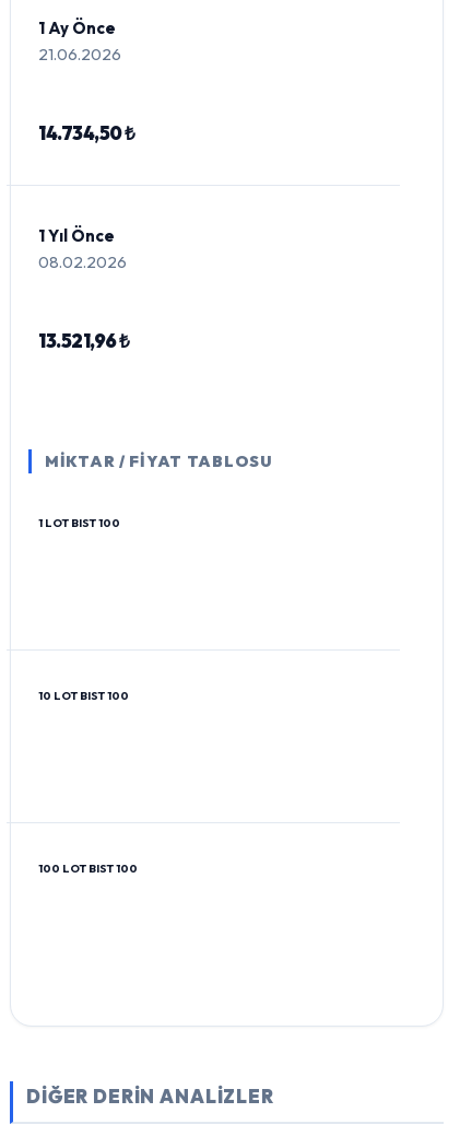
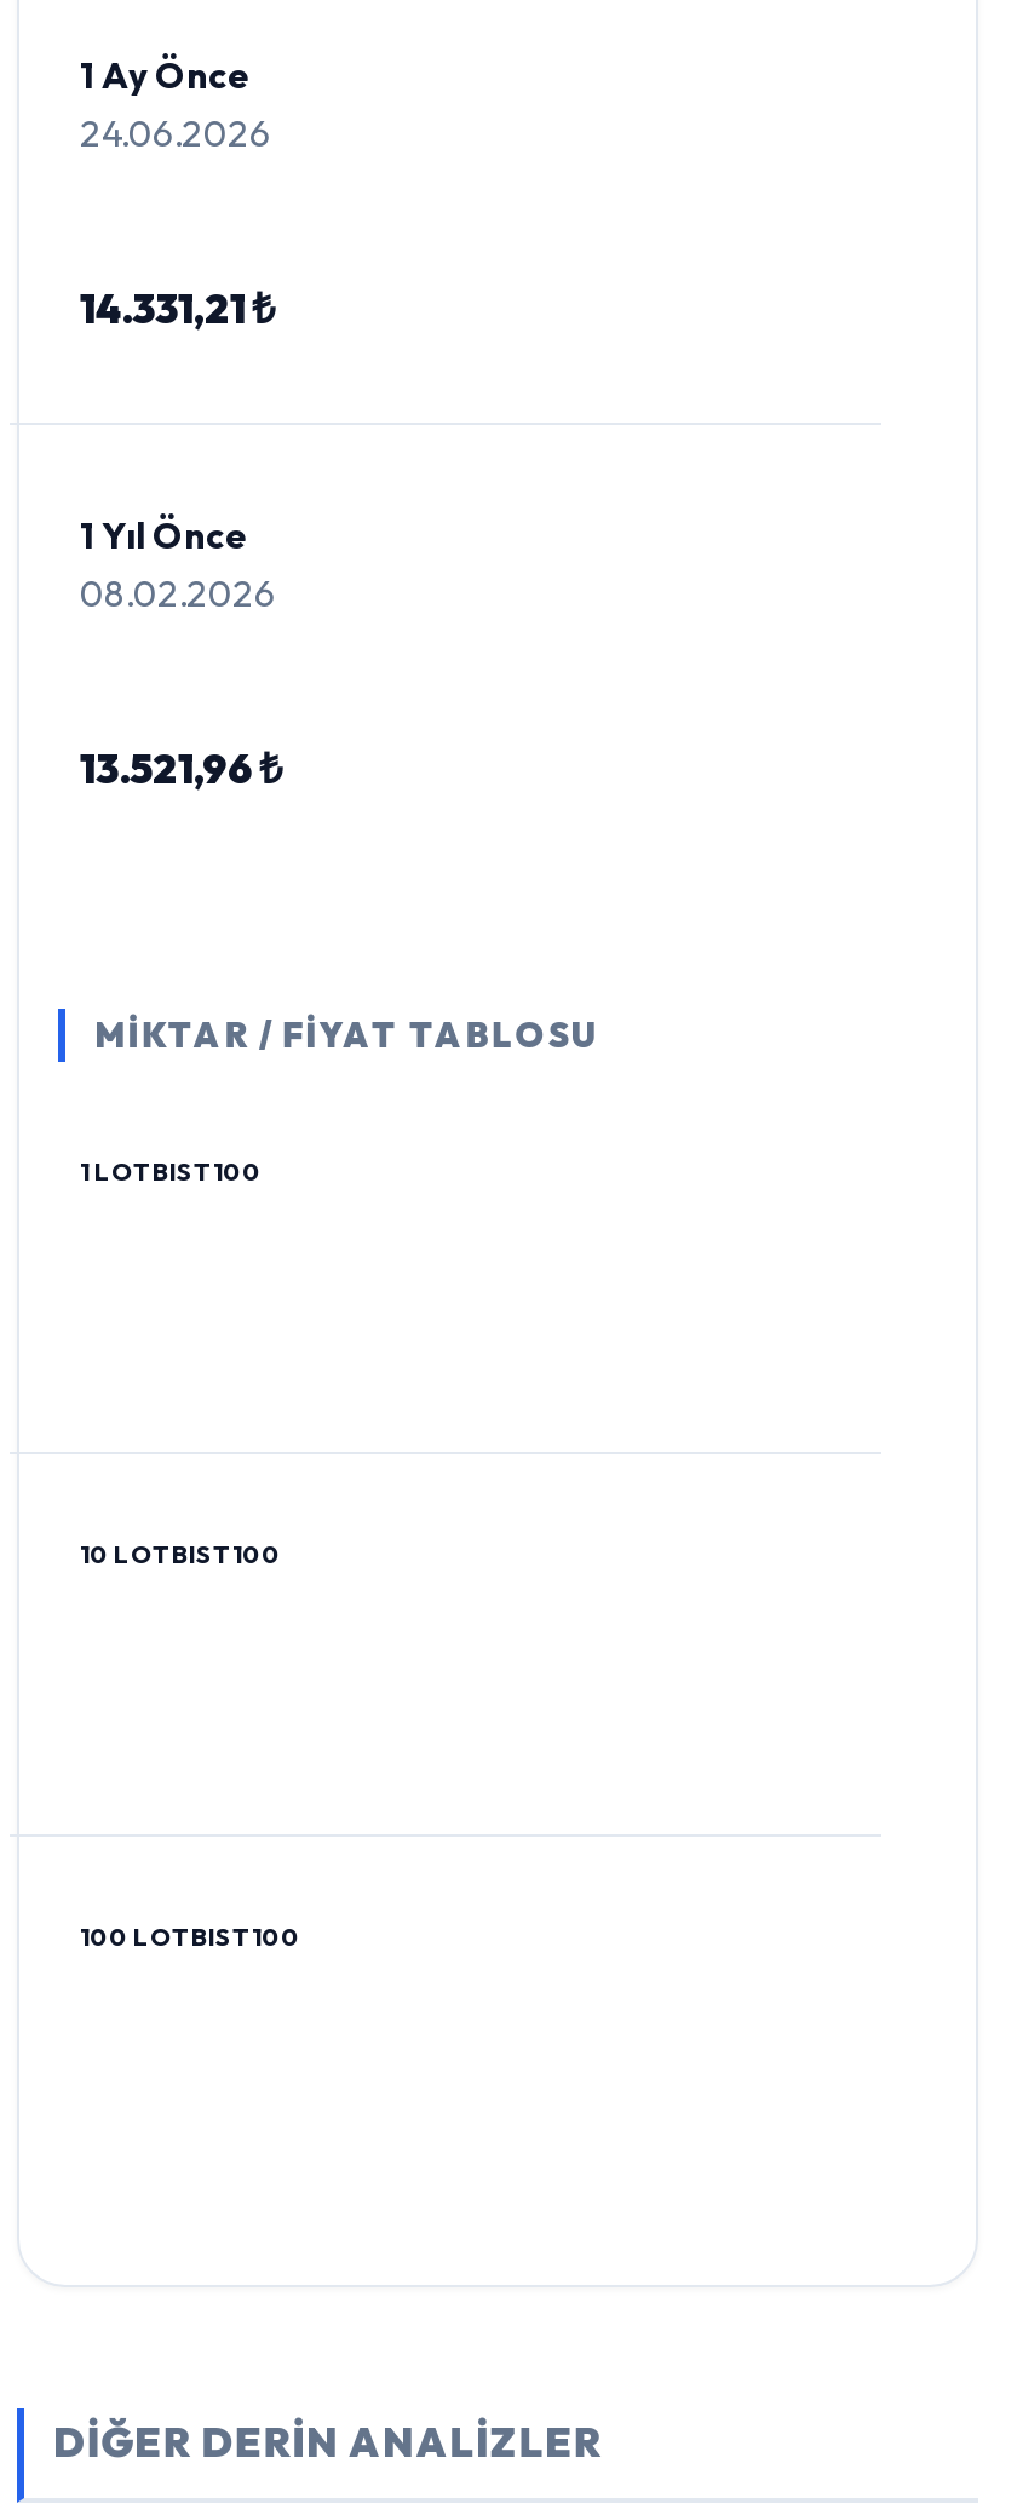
[38,44,121,65] 21.06.2026 -> [80,110,271,156] 24.06.2026
[38,121,135,144] 14.734,50 ₺ -> [80,282,275,333] 14.331,21 ₺

